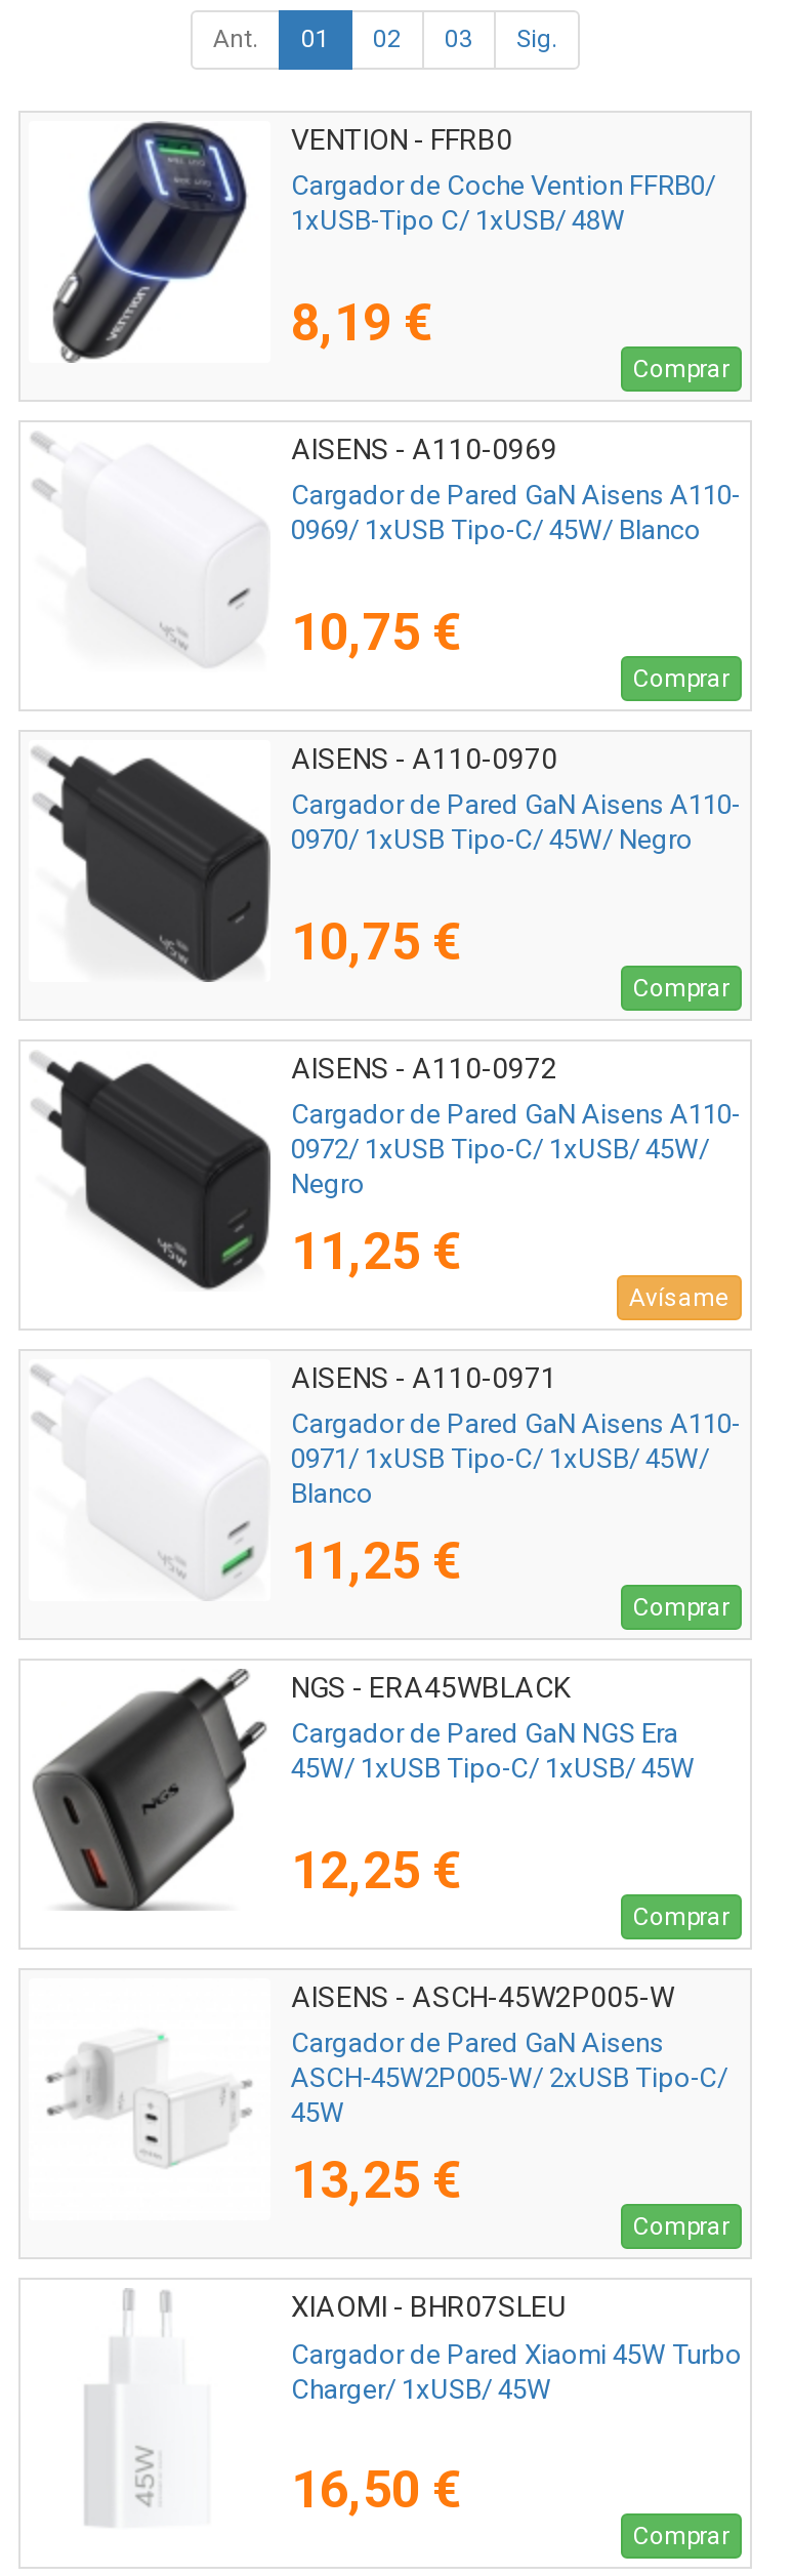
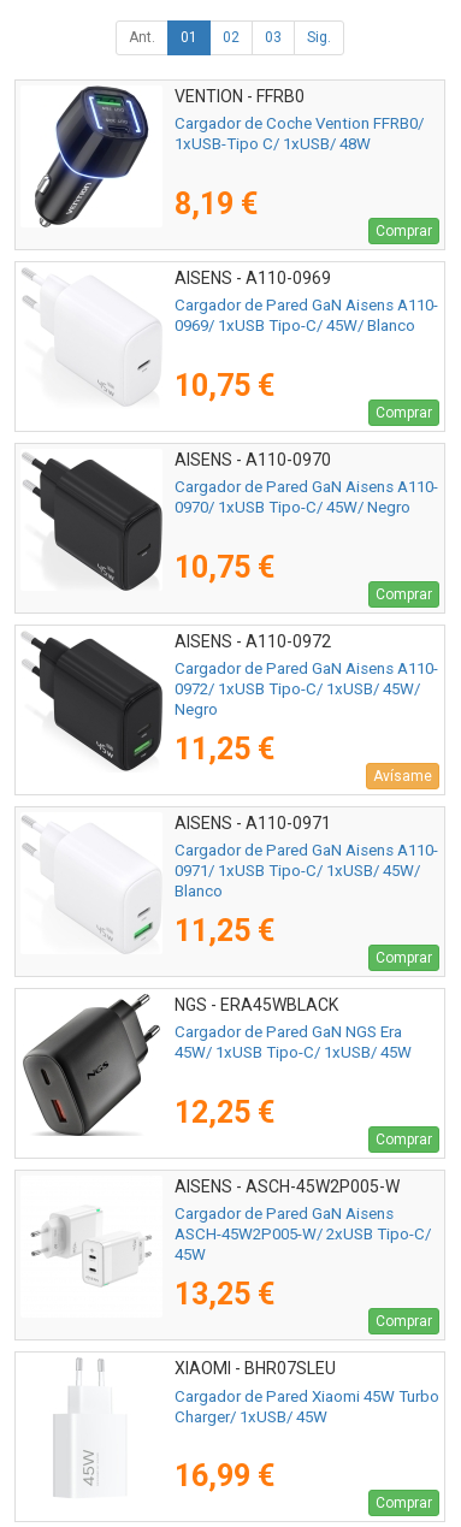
[291,2461,461,2520] 16,50 € -> [175,1459,274,1494] 16,99 €

